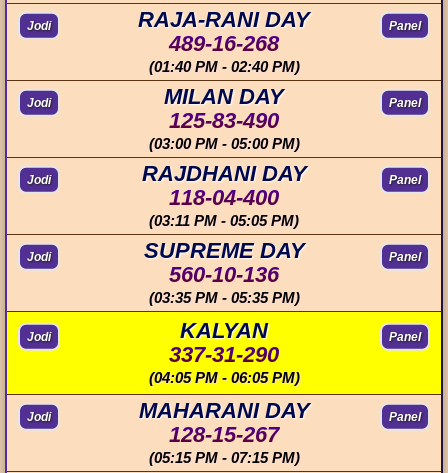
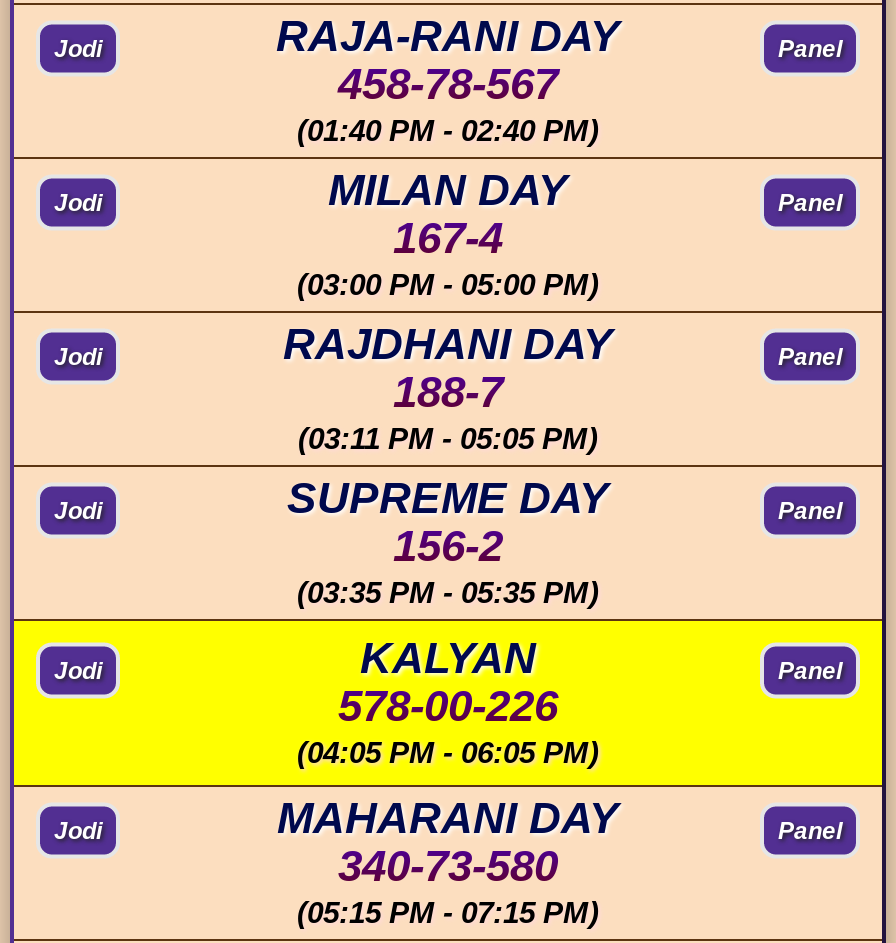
[169,31,279,56] 489-16-268 -> [338,59,558,109] 458-78-567
[169,108,279,133] 125-83-490 -> [393,213,503,263] 167-4
[169,185,279,210] 118-04-400 -> [393,367,503,417] 188-7
[169,262,279,287] 560-10-136 -> [393,521,503,571] 156-2
[169,342,279,367] 337-31-290 -> [338,681,558,731] 578-00-226
[169,422,279,447] 128-15-267 -> [338,841,558,891] 340-73-580

